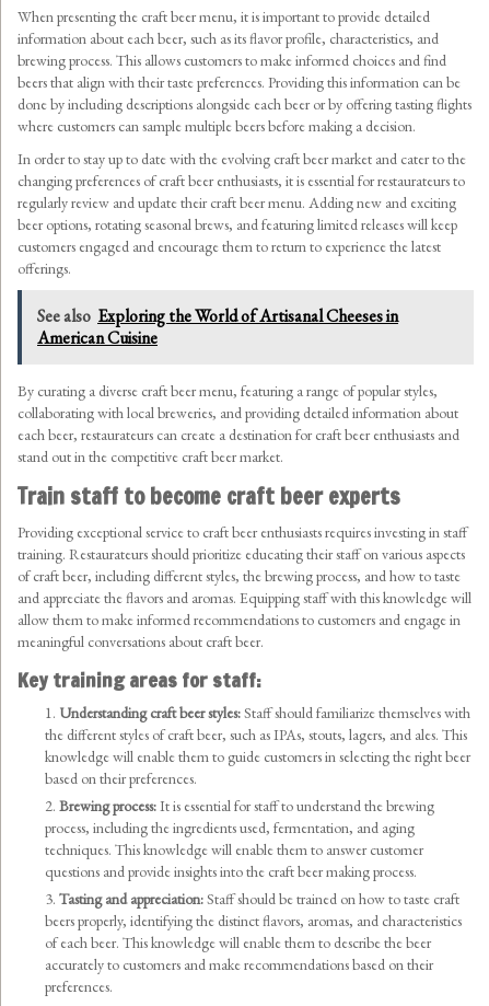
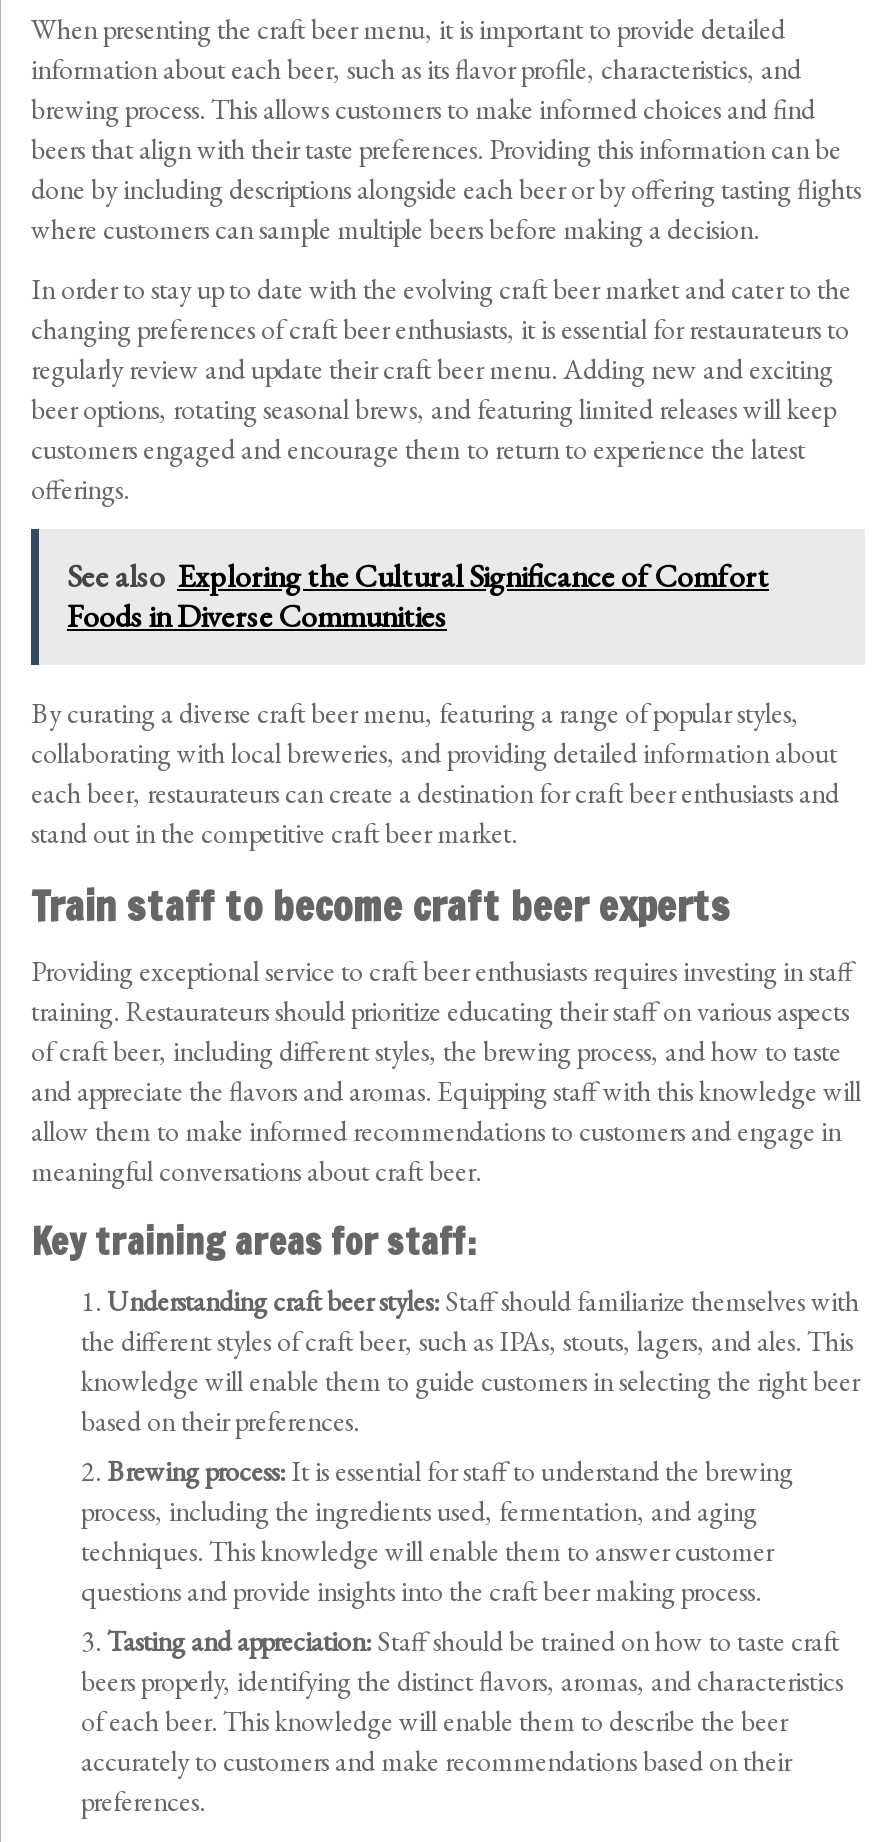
[37,304,398,349] See also Exploring the World of Artisanal Cheeses in | American Cuisine -> [67,555,769,637] See also Exploring the Cultural Significance of Comfort | Foods in Diverse Communities

